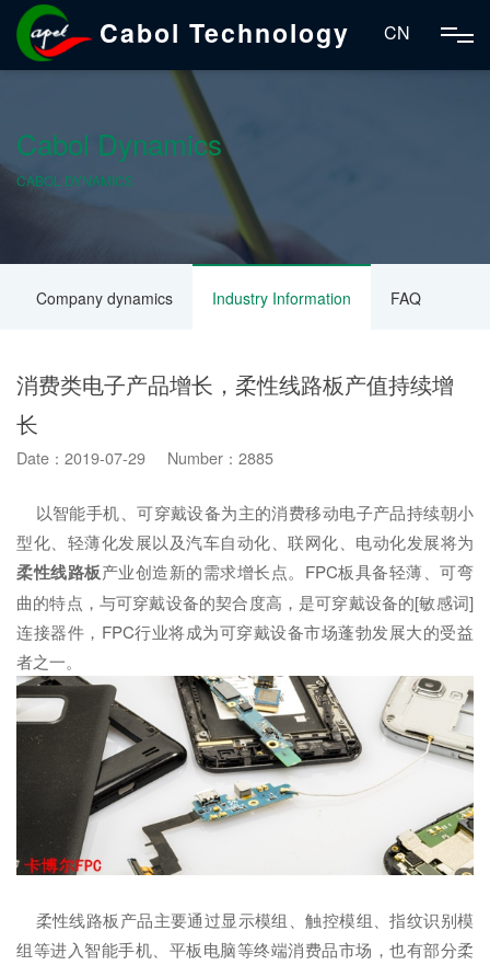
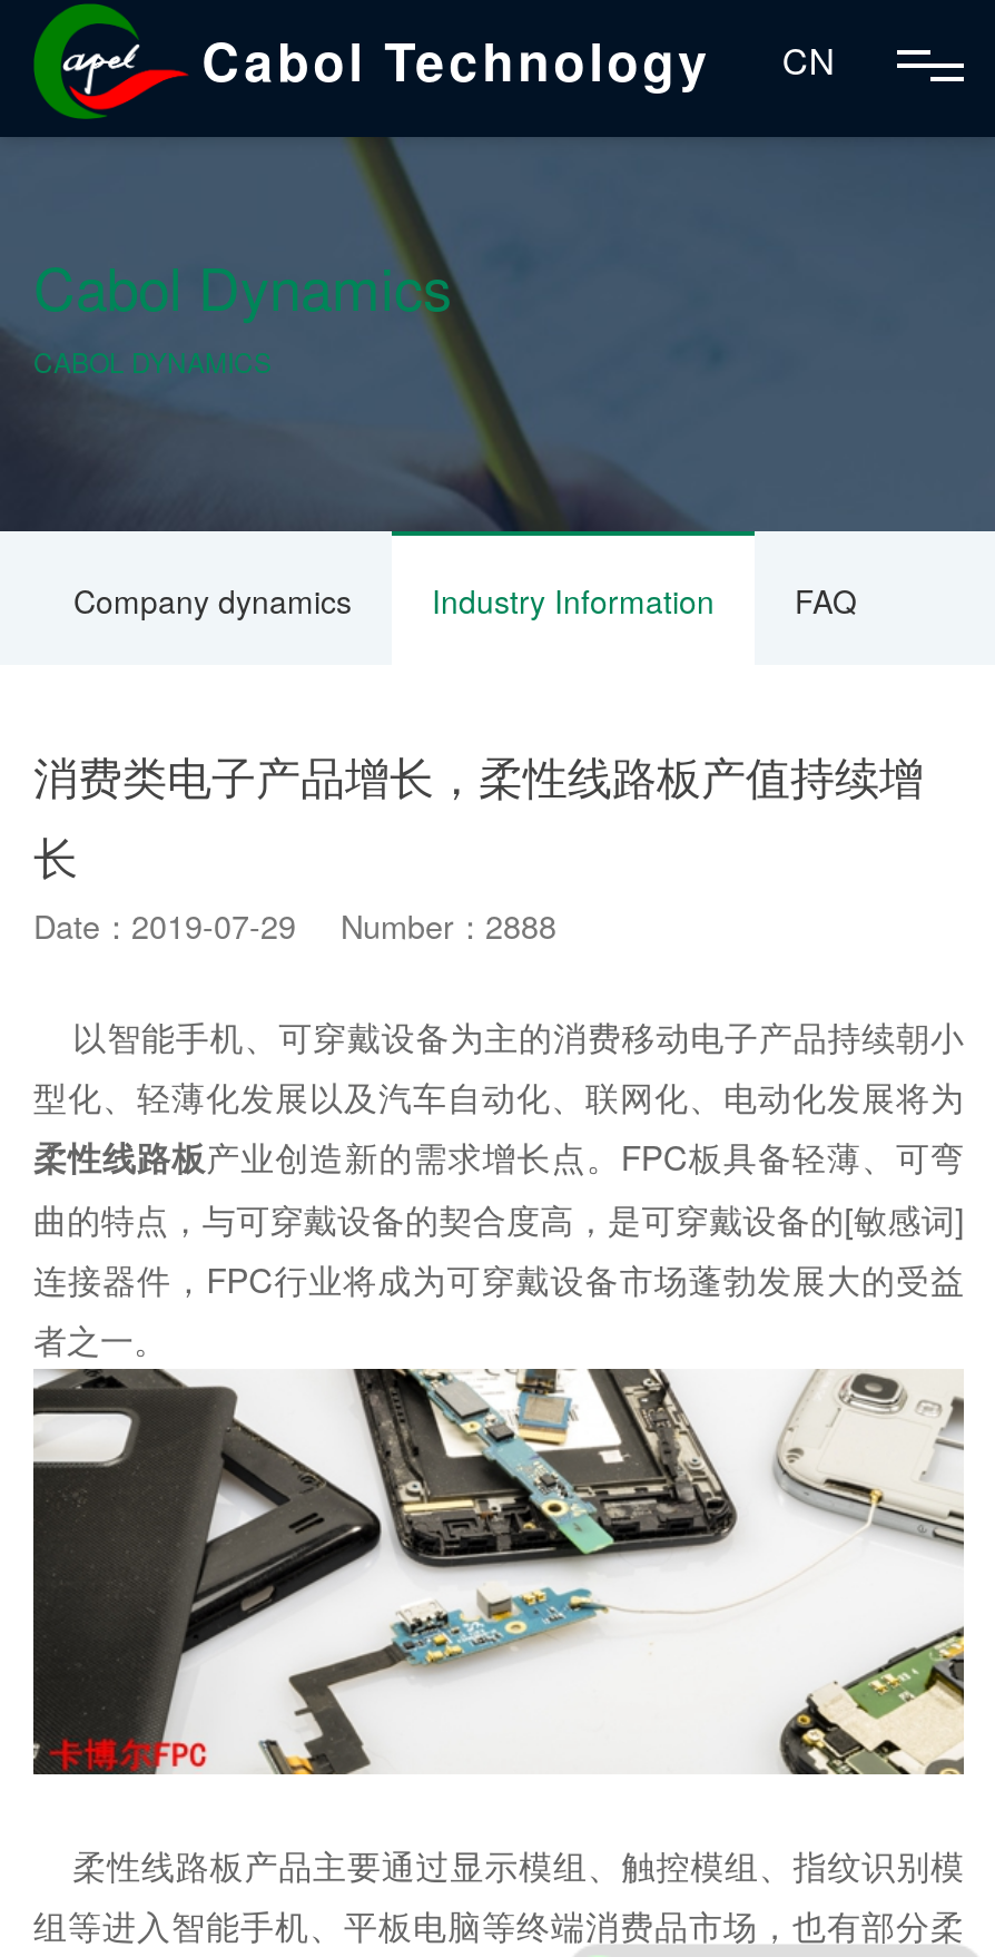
[16,446,273,469] Date：2019-07-29 Number：2885 -> [33,901,556,948] Date：2019-07-29 Number：2888

